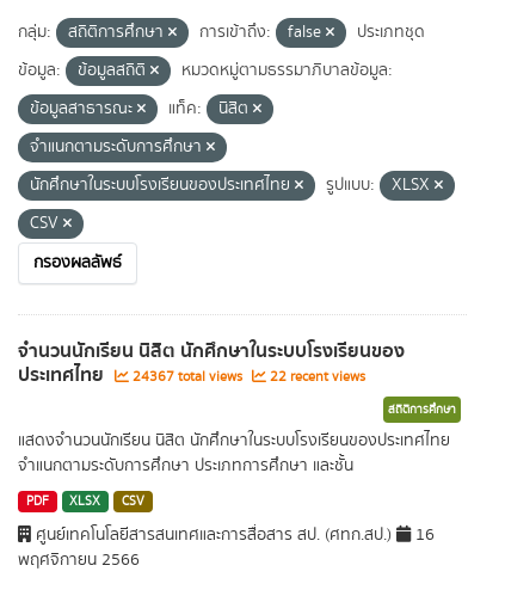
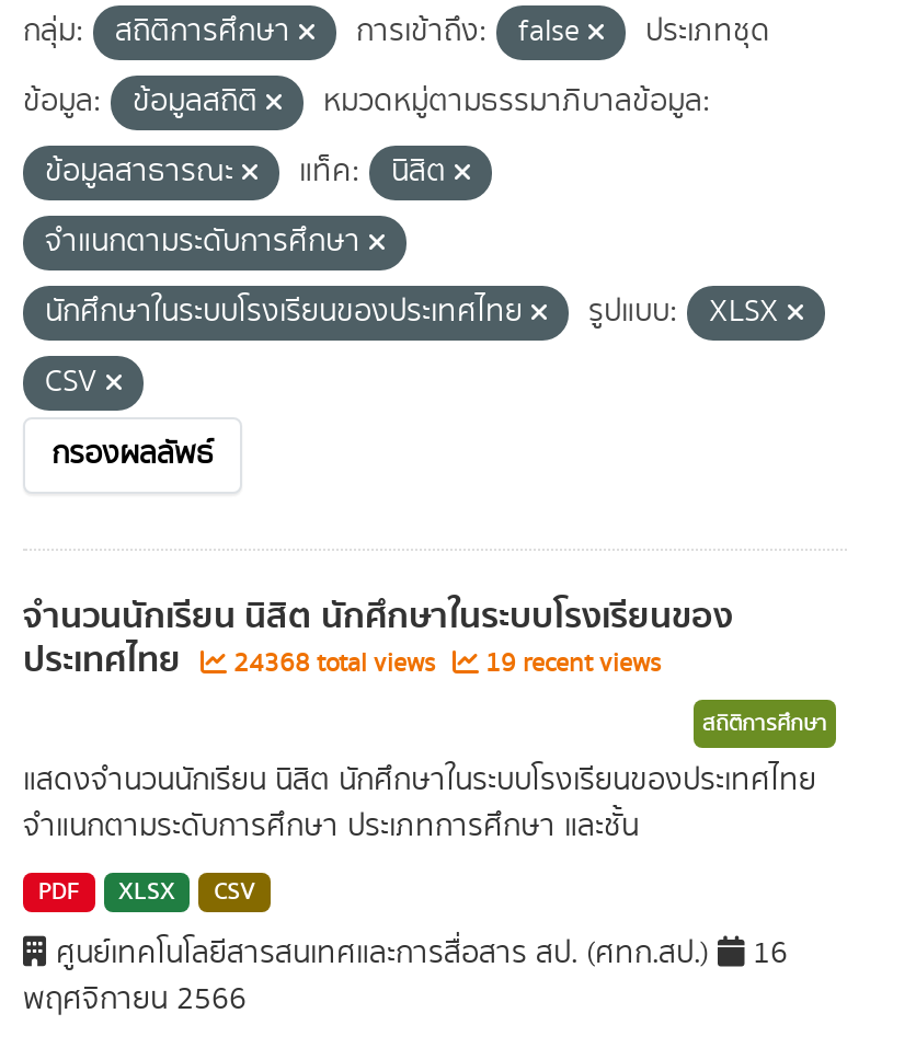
[129,367,246,387] 24367 total views -> [227,645,442,682] 24368 total views
[266,367,365,387] 22 recent views -> [479,645,661,682] 19 recent views

